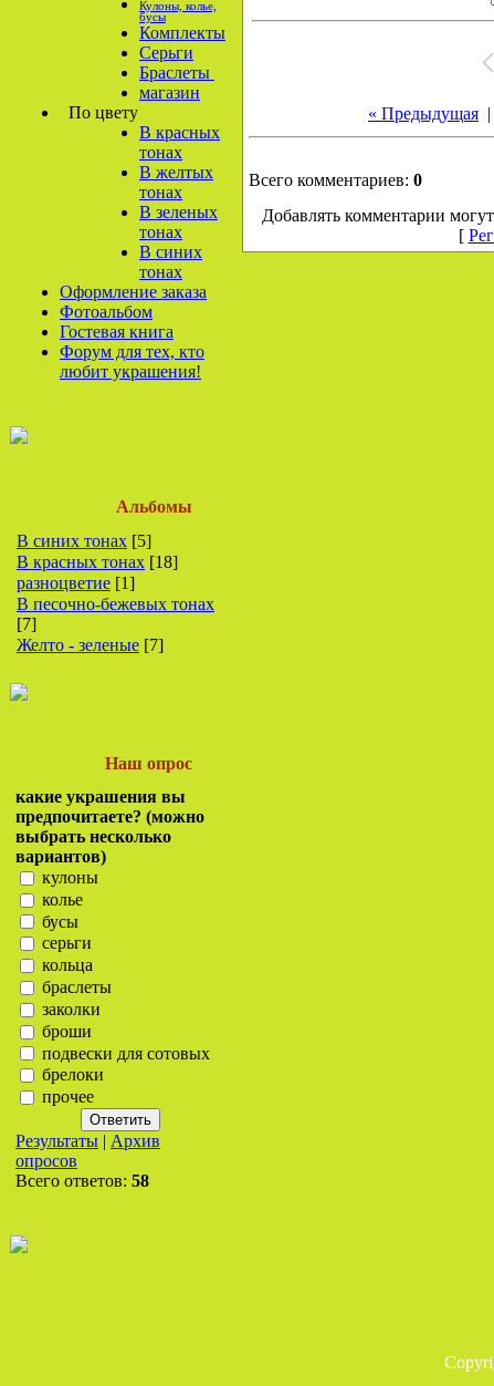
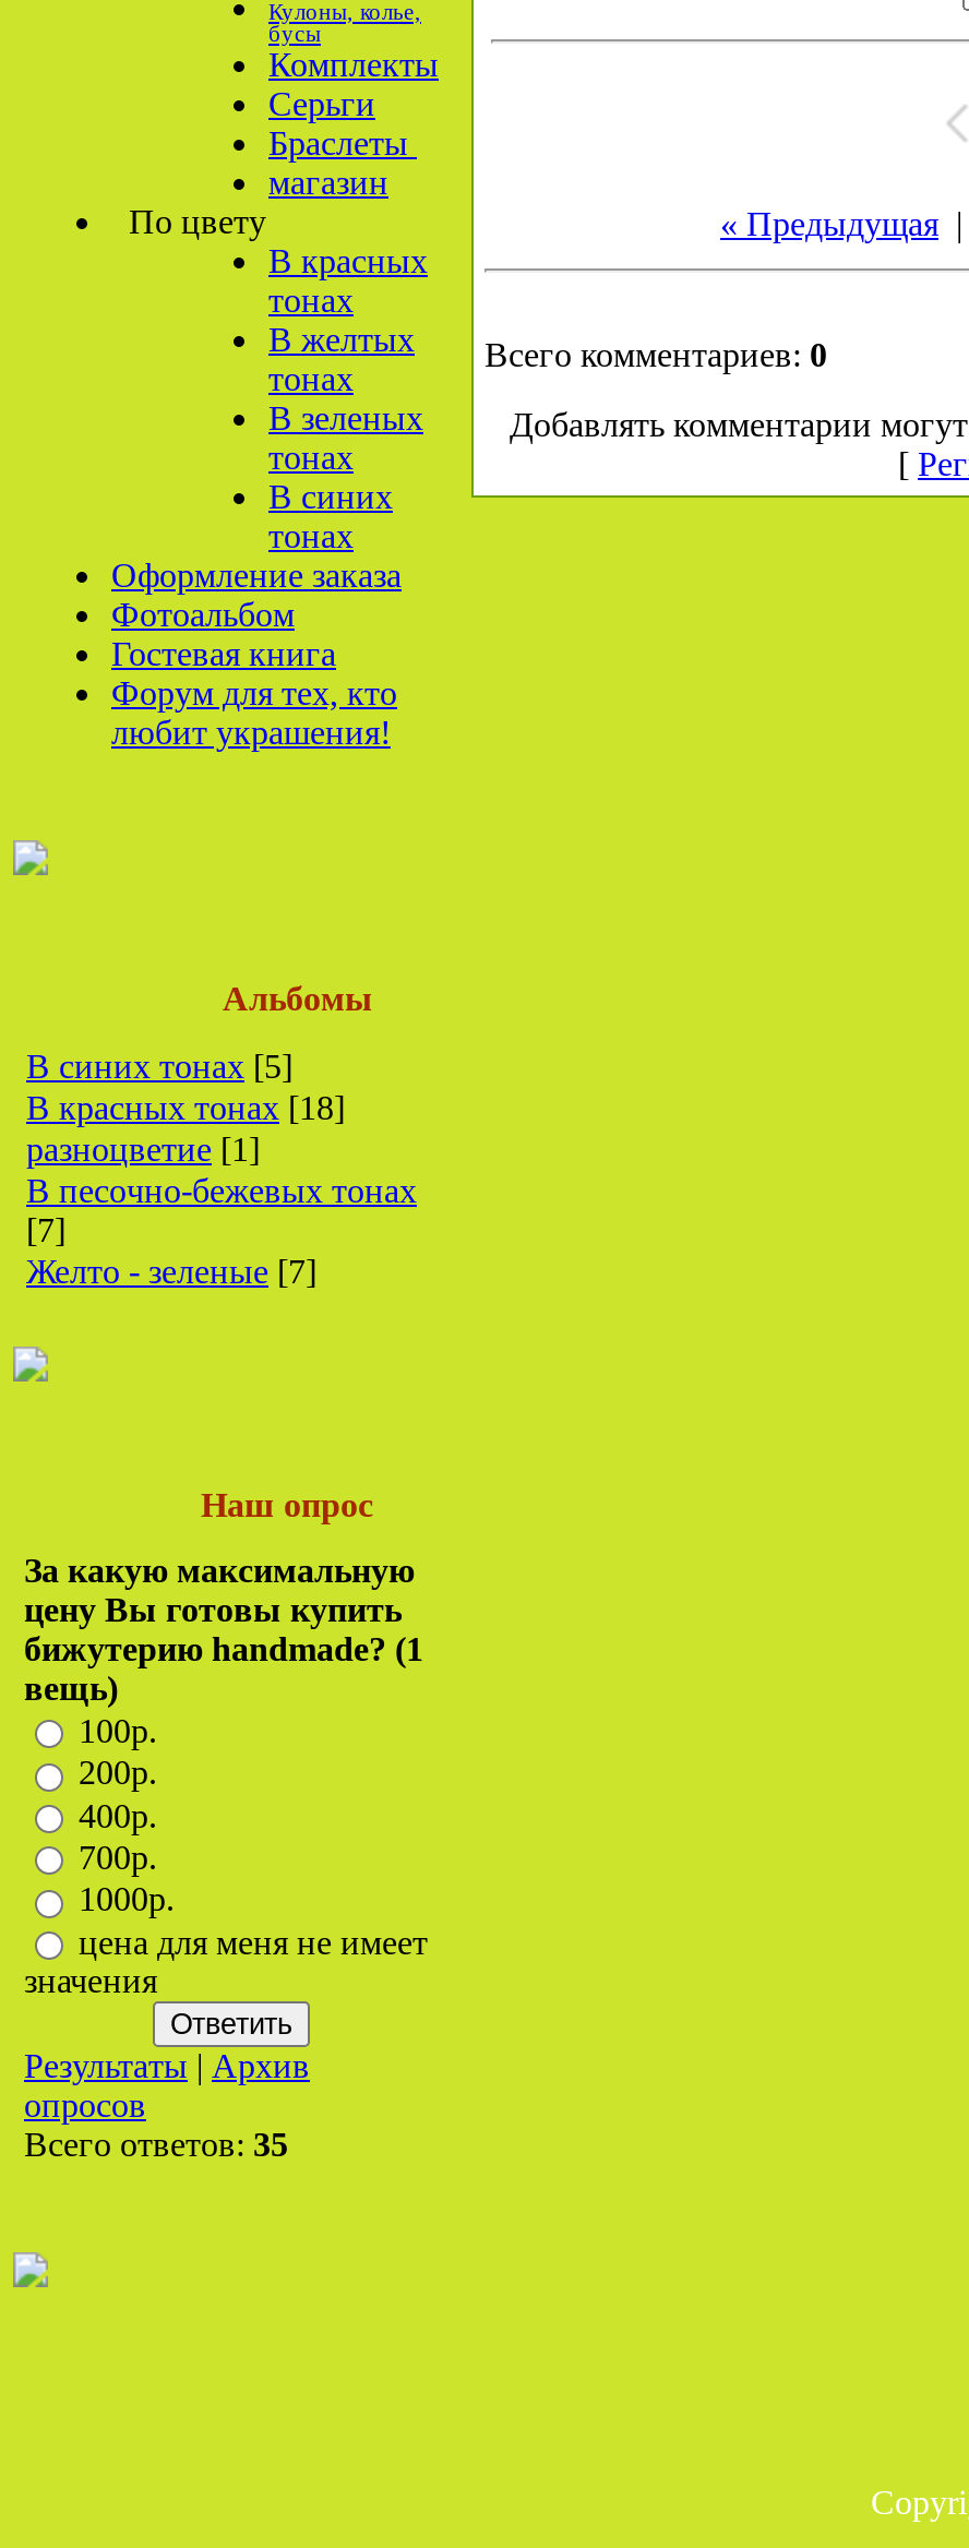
[15,787,210,1107] какие украшения вы | предпочитаете? (можно | выбрать несколько | вариантов) | кулоны | колье | бусы | серьги | кольца | браслеты | заколки | броши | подвески для сотовых | брелоки | прочее -> [24,1552,428,1999] За какую максимальную | цену Вы готовы купить | бижутерию handmade? (1 | вещь) | 100р. | 200р. | 400р. | 700р. | 1000р. | цена для меня не имеет | значения
[15,1171,149,1190] Всего ответов: 58 -> [24,2126,288,2163] Всего ответов: 35

